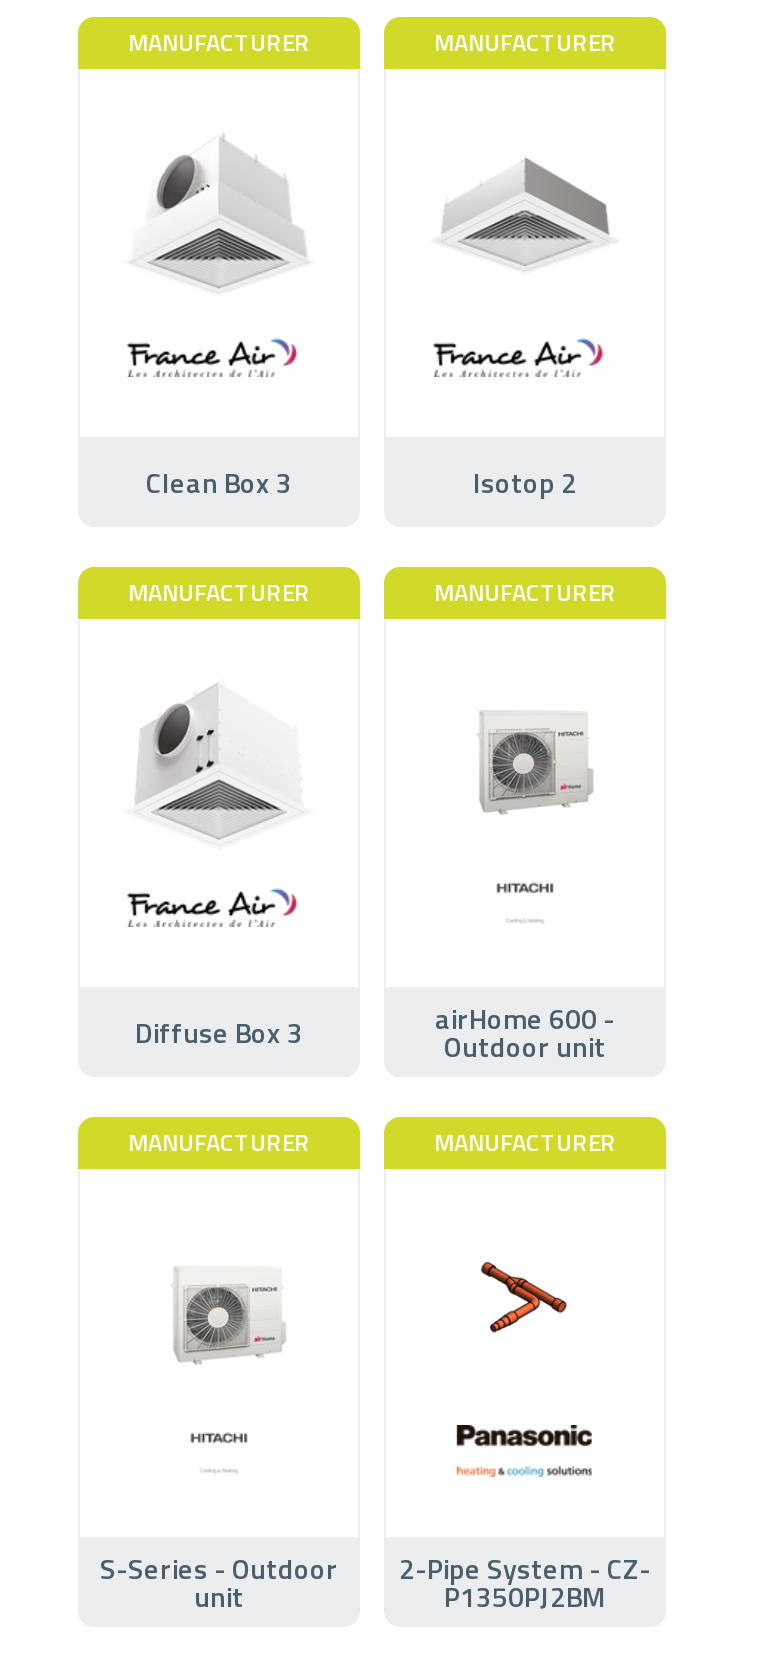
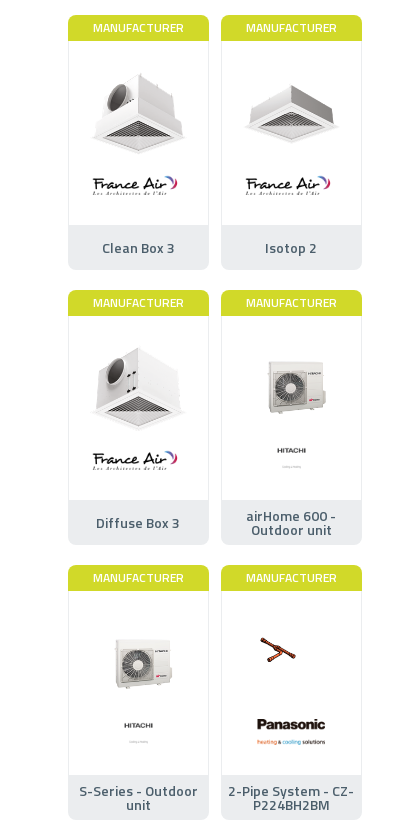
[464,1261,568,1335] [image] -> [259,637,312,672] [image]
[444,1574,606,1616] P1350PJ2BM -> [253,794,330,815] P224BH2BM

